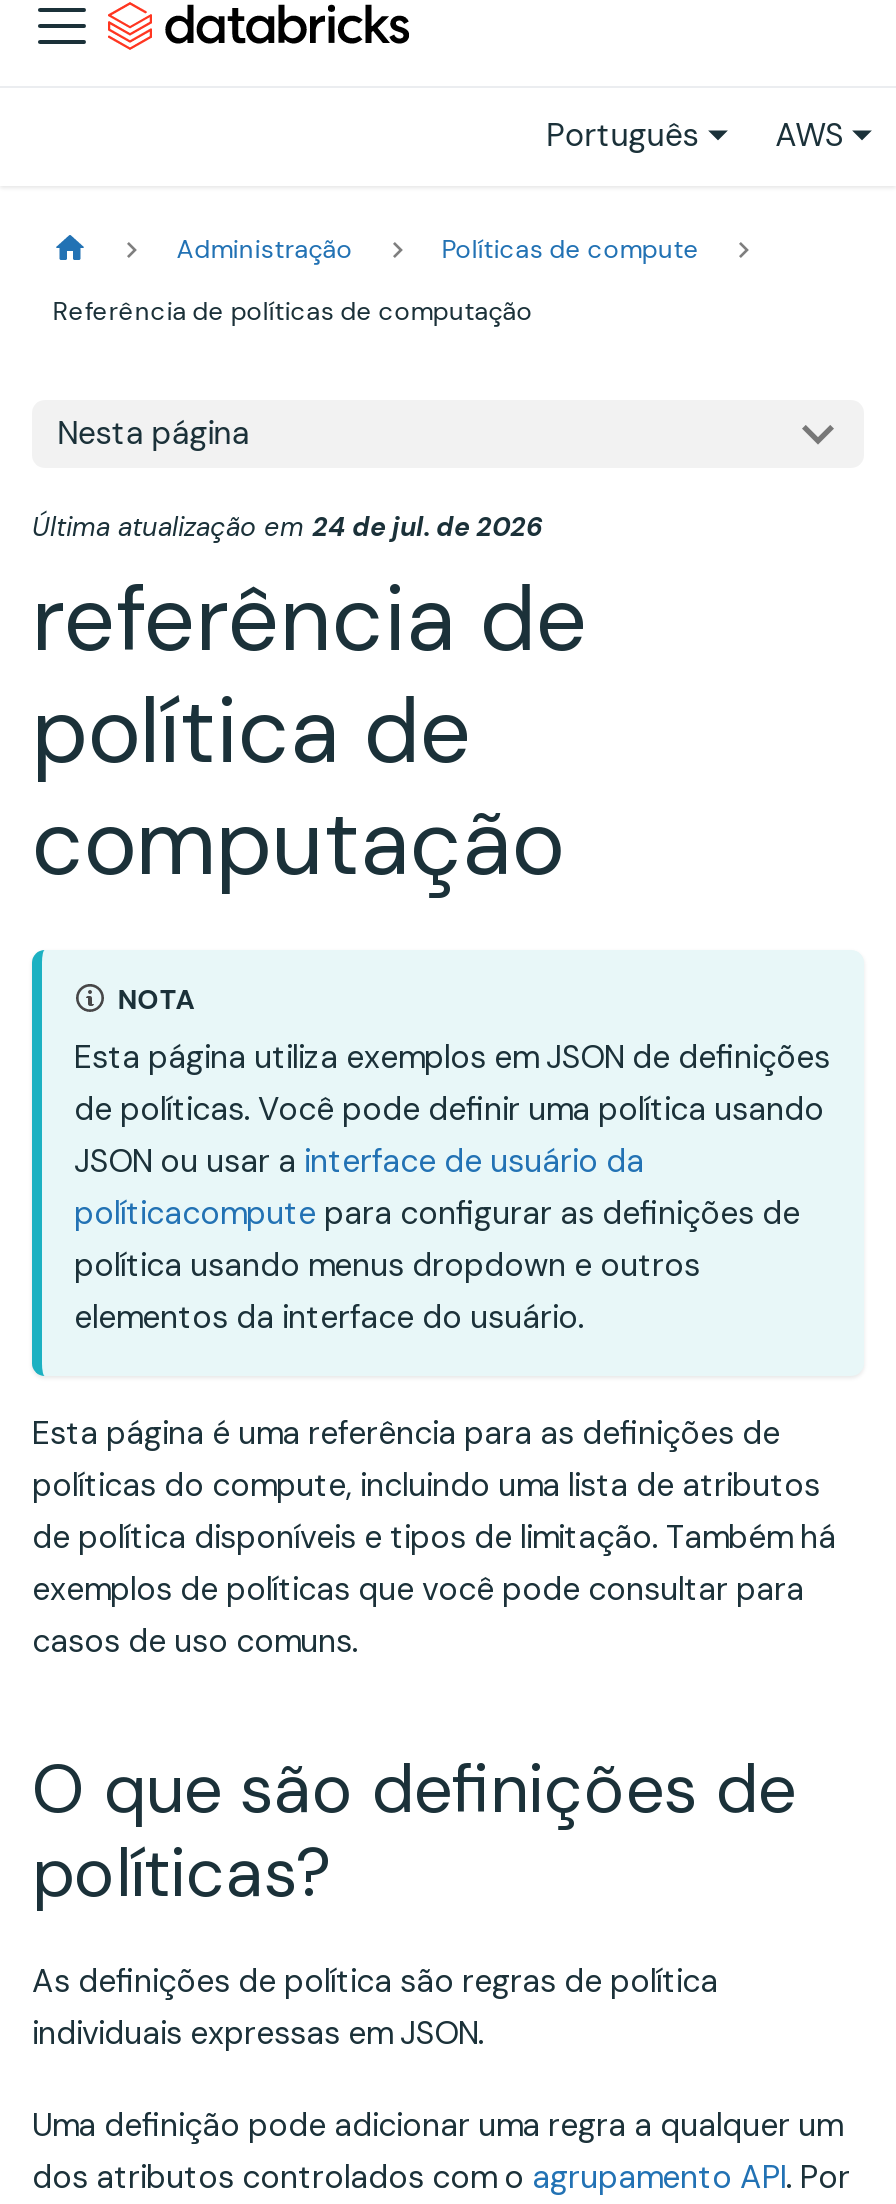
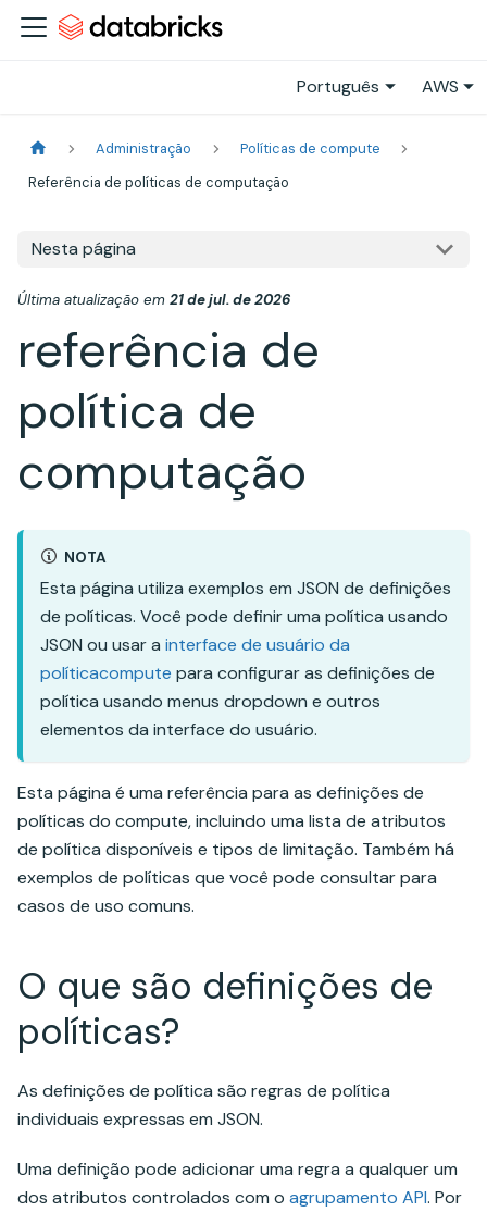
[32,510,542,544] Última atualização em 24 de jul. de 2026 -> [17,290,290,309] Última atualização em 21 de jul. de 2026

